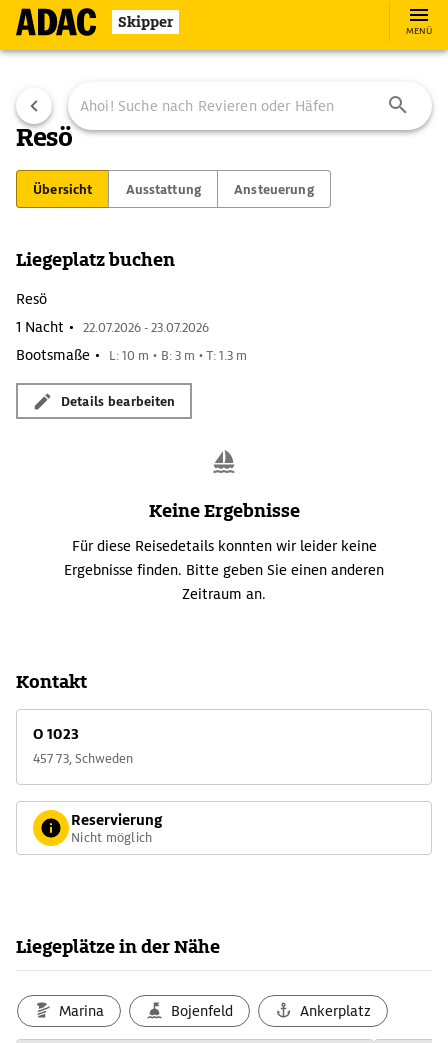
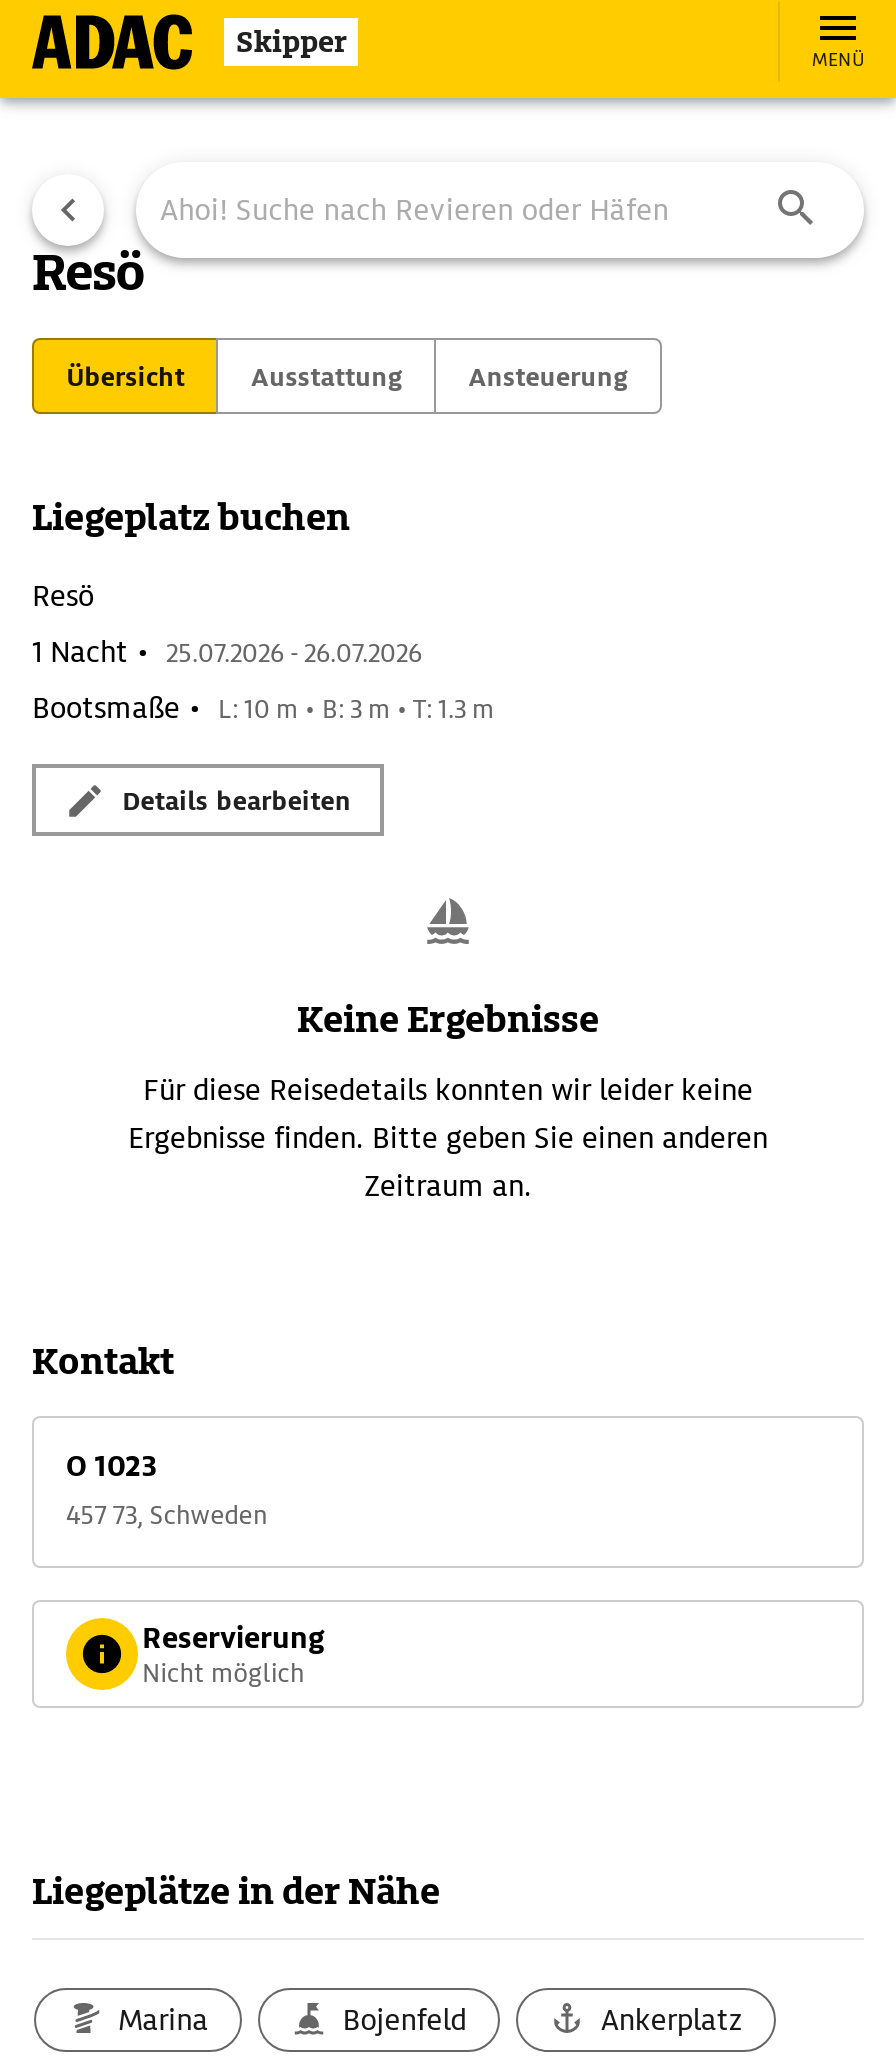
[16,318,209,336] 1 Nacht • 22.07.2026 - 23.07.2026 -> [32,634,422,670] 1 Nacht • 25.07.2026 - 26.07.2026

